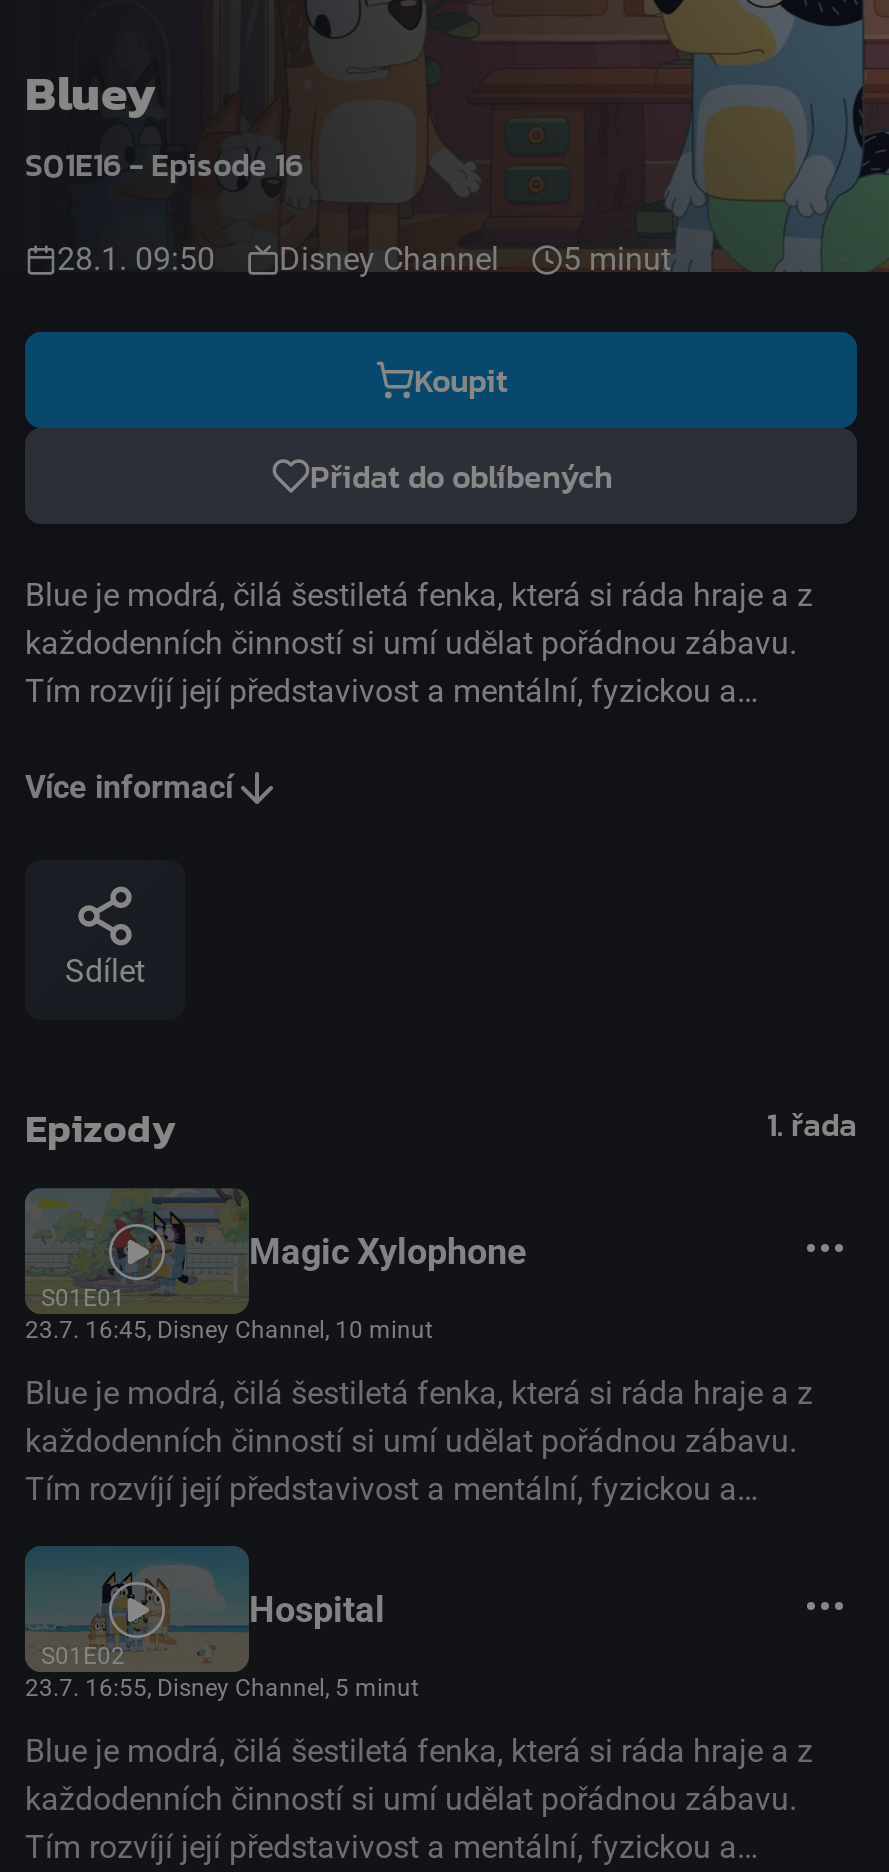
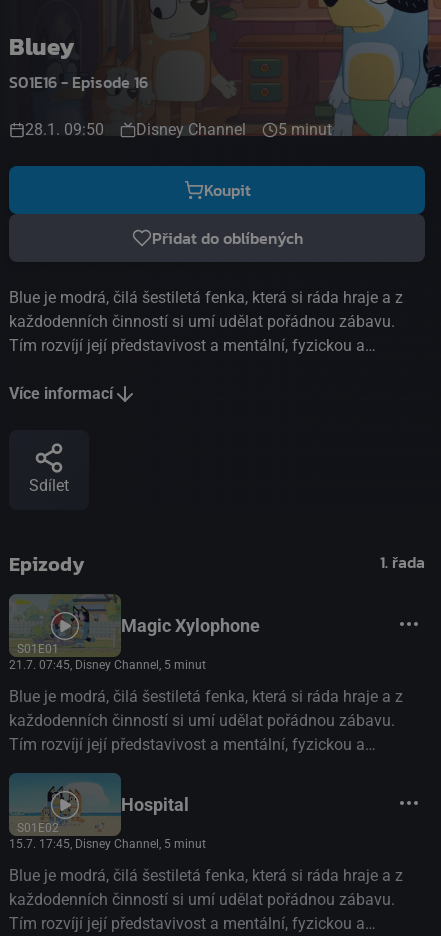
[25,1316,433,1344] 23.7. 16:45, Disney Channel, 10 minut -> [9,658,206,672] 21.7. 07:45, Disney Channel, 5 minut
[25,1674,419,1702] 23.7. 16:55, Disney Channel, 5 minut -> [9,837,206,851] 15.7. 17:45, Disney Channel, 5 minut

